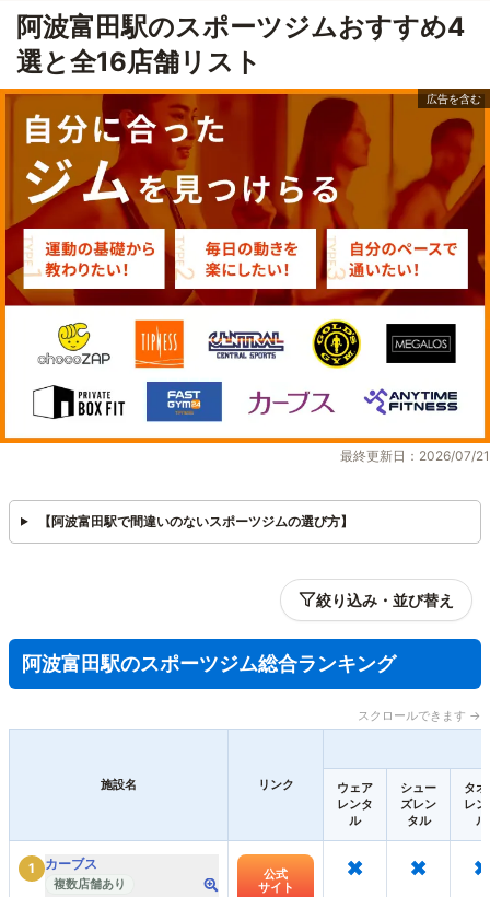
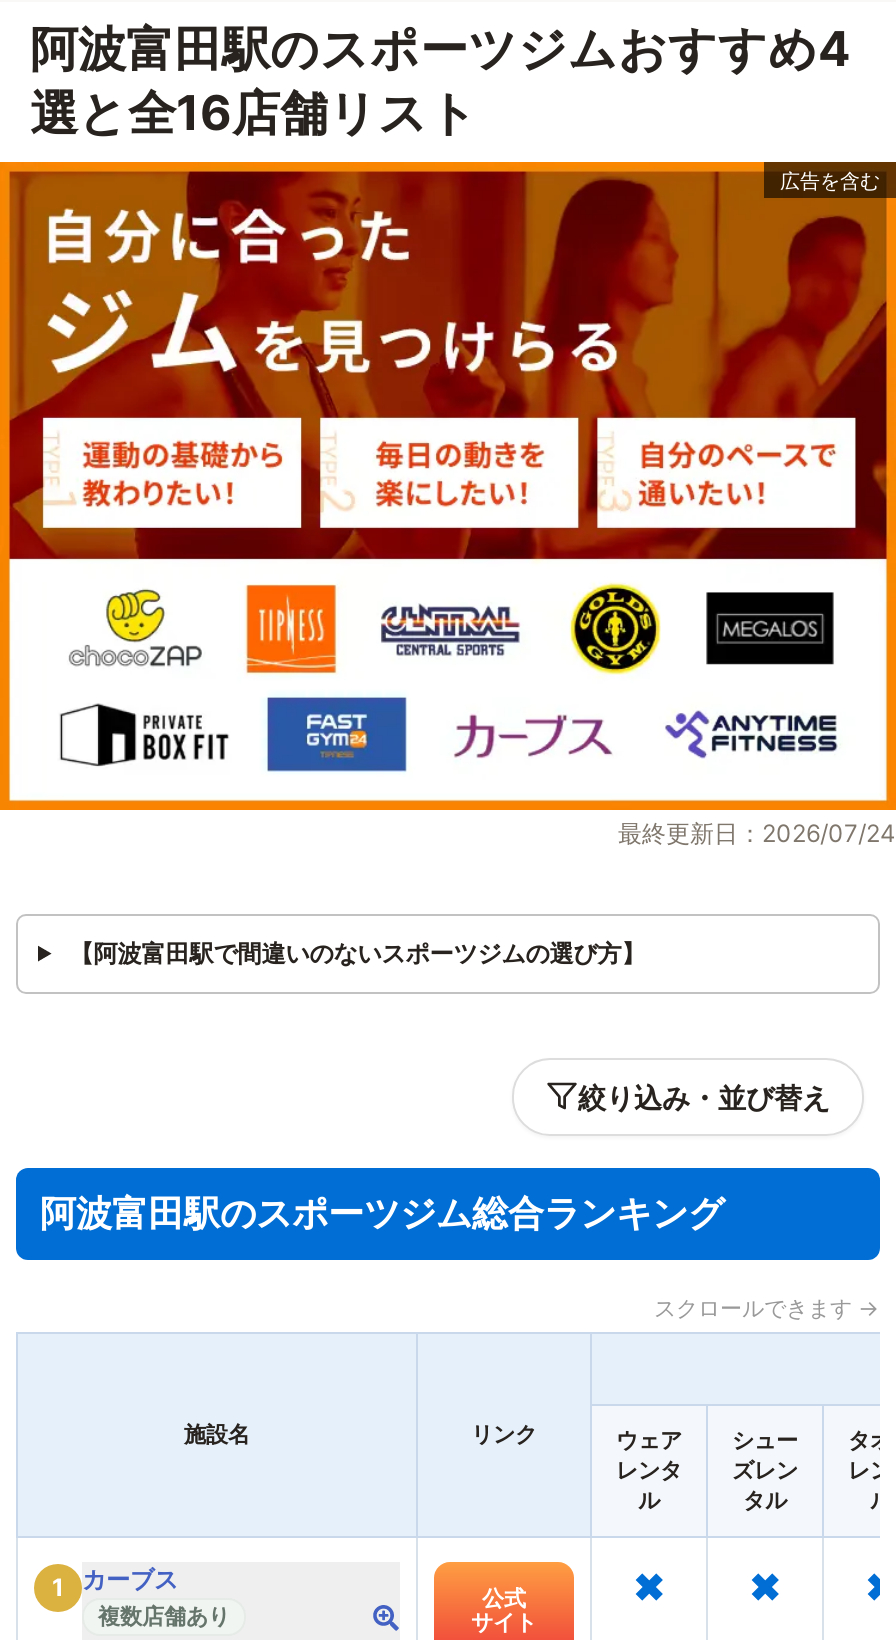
[340,447,490,464] 最終更新日：2026/07/21 -> [618,818,896,848] 最終更新日：2026/07/24

